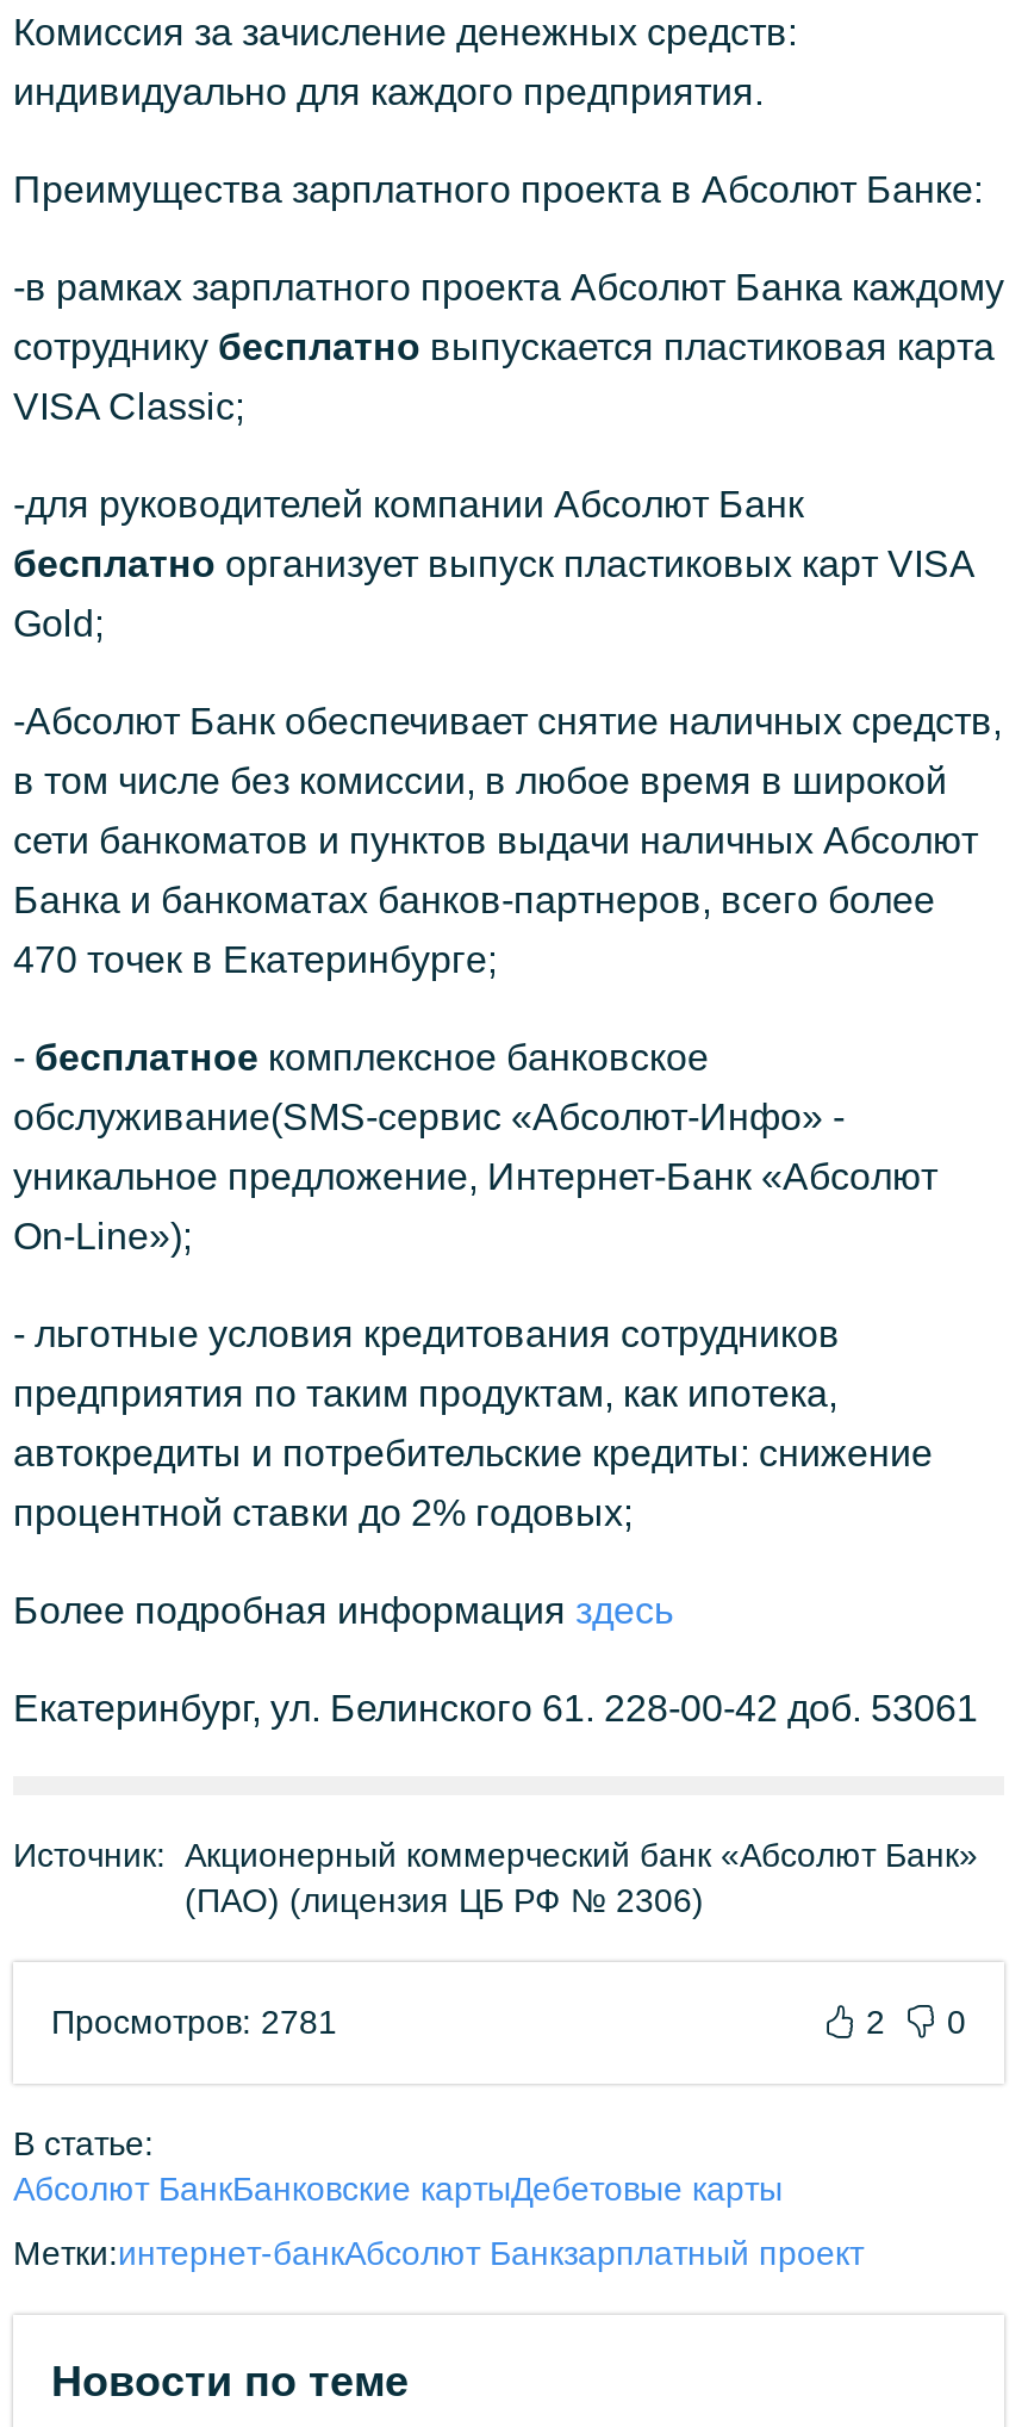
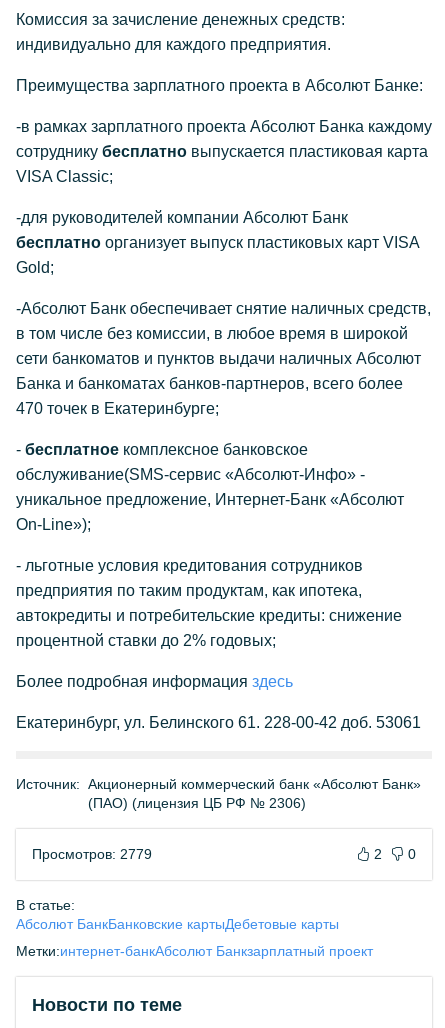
[51,2003,337,2041] Просмотров: 2781 -> [32,846,152,862] Просмотров: 2779

